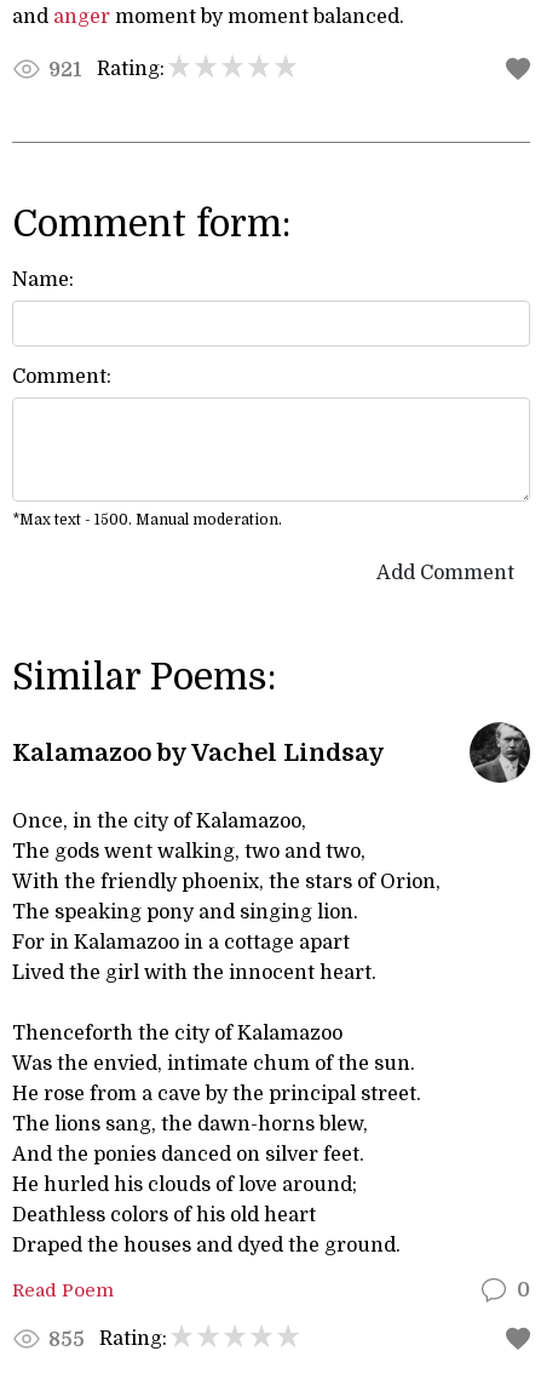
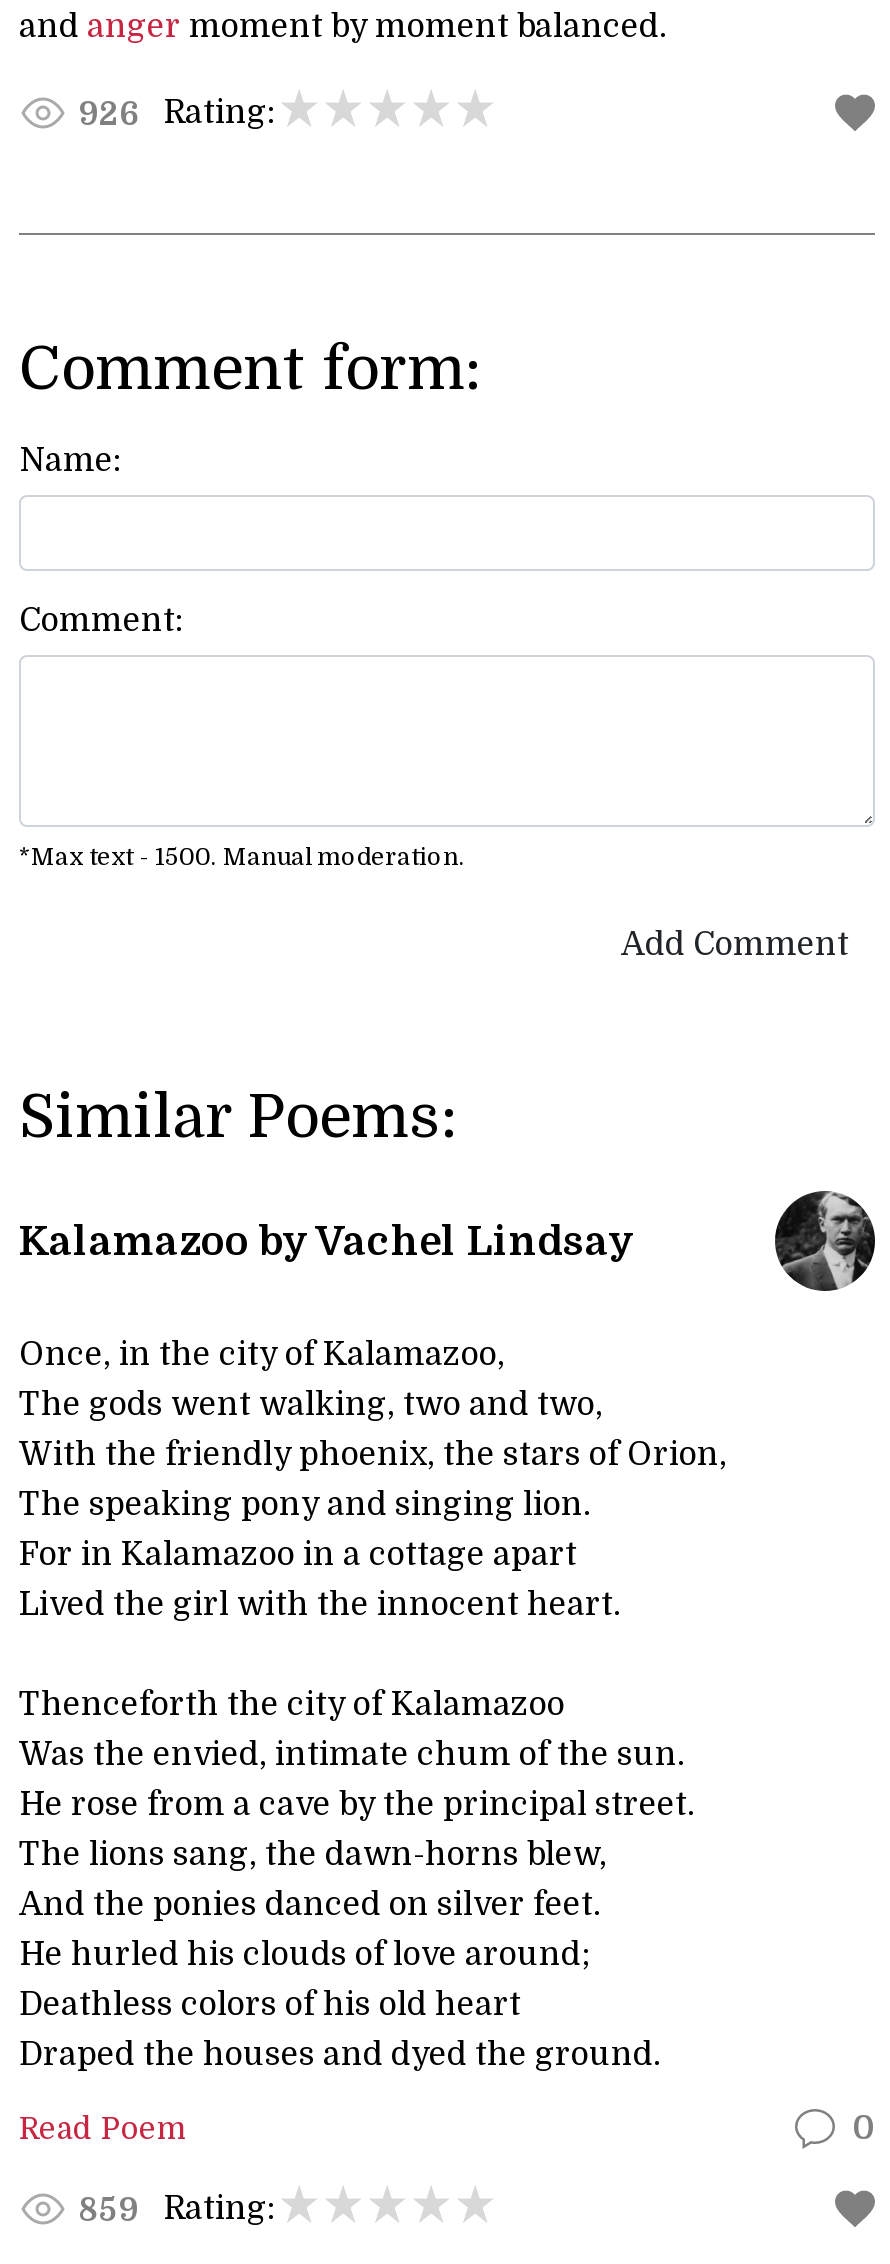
[48,58,165,81] 921 Rating: -> [79,95,275,132] 926 Rating:
[48,1328,167,1351] 855 Rating: -> [79,2191,275,2228] 859 Rating:

